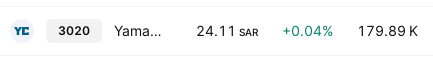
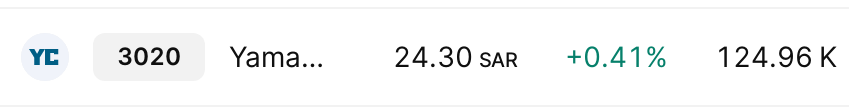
[196,22,258,39] 24.11 SAR -> [393,39,517,73] 24.30 SAR
[282,22,333,39] +0.04% -> [565,39,667,73] +0.41%
[357,22,418,39] 179.89 K -> [715,39,837,73] 124.96 K

